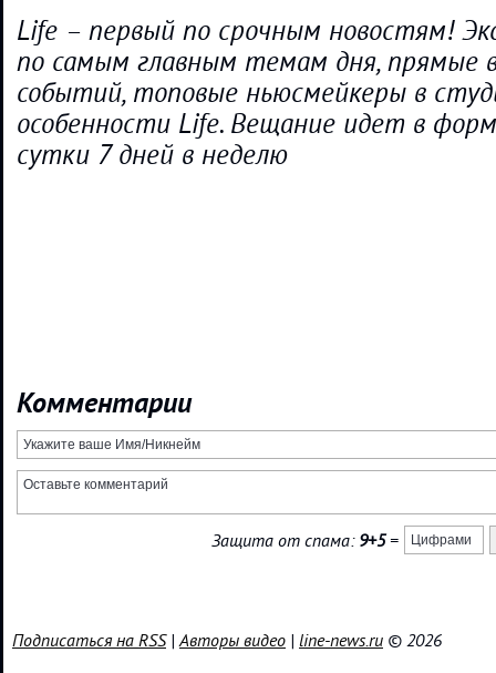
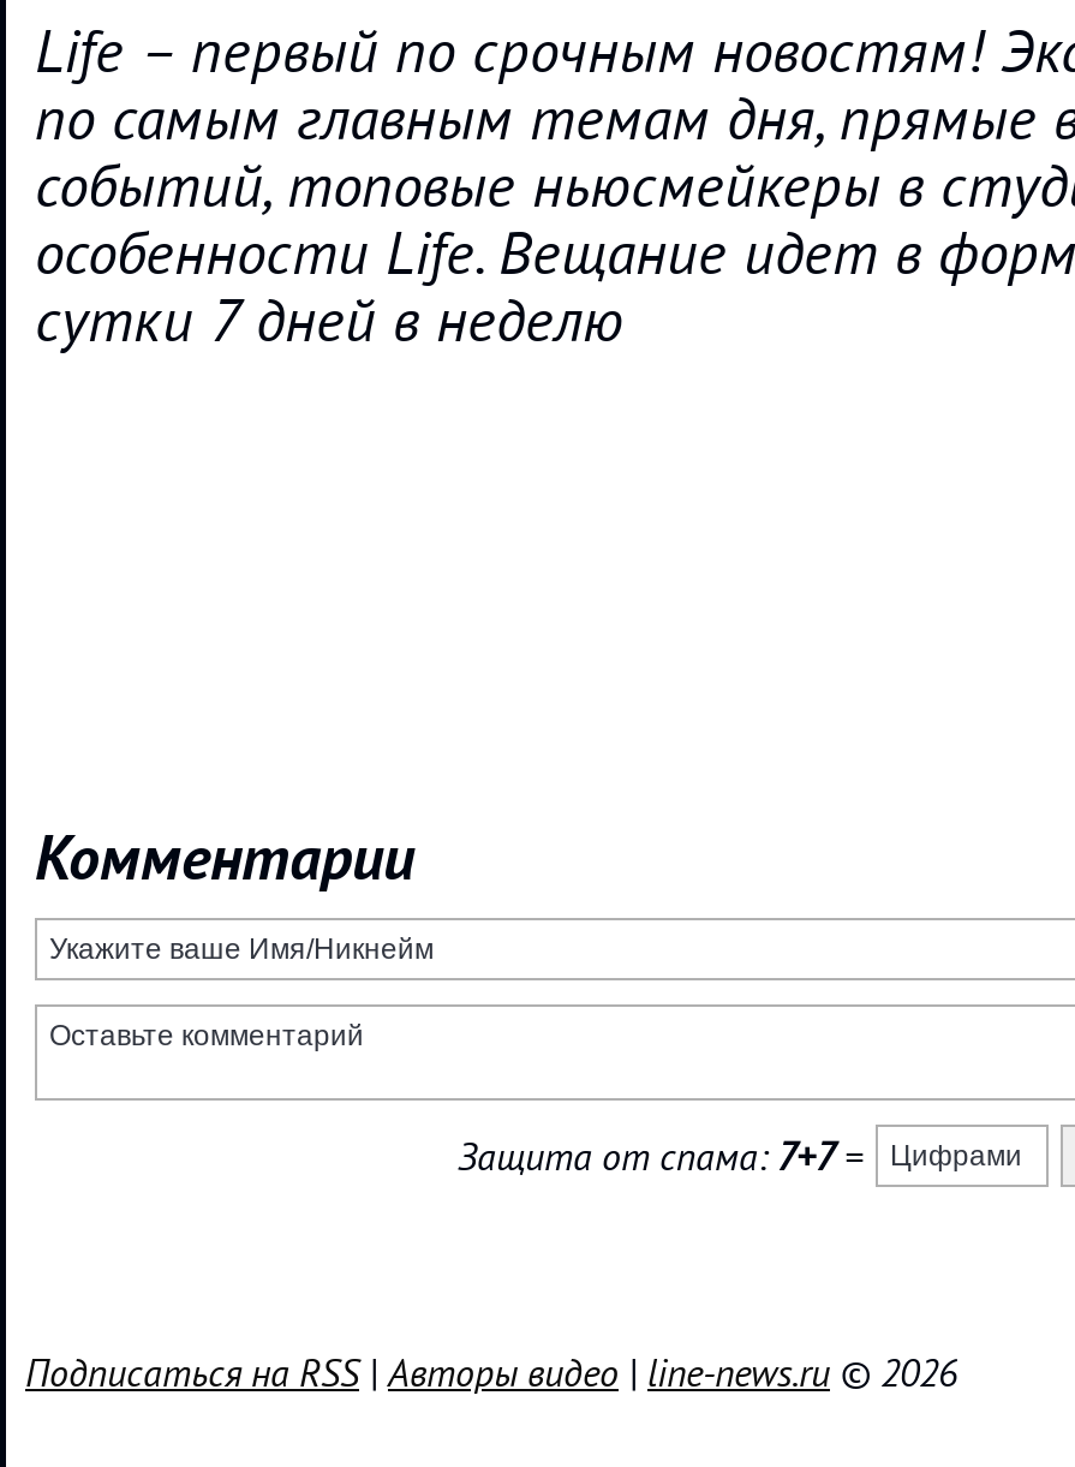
[211,531,399,551] Защита от спама: 9+5= -> [458,1137,864,1180] Защита от спама: 7+7=

